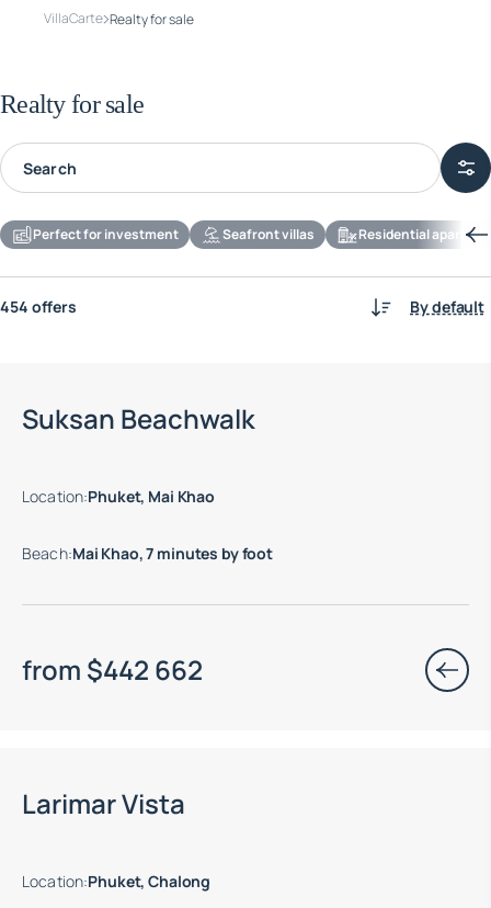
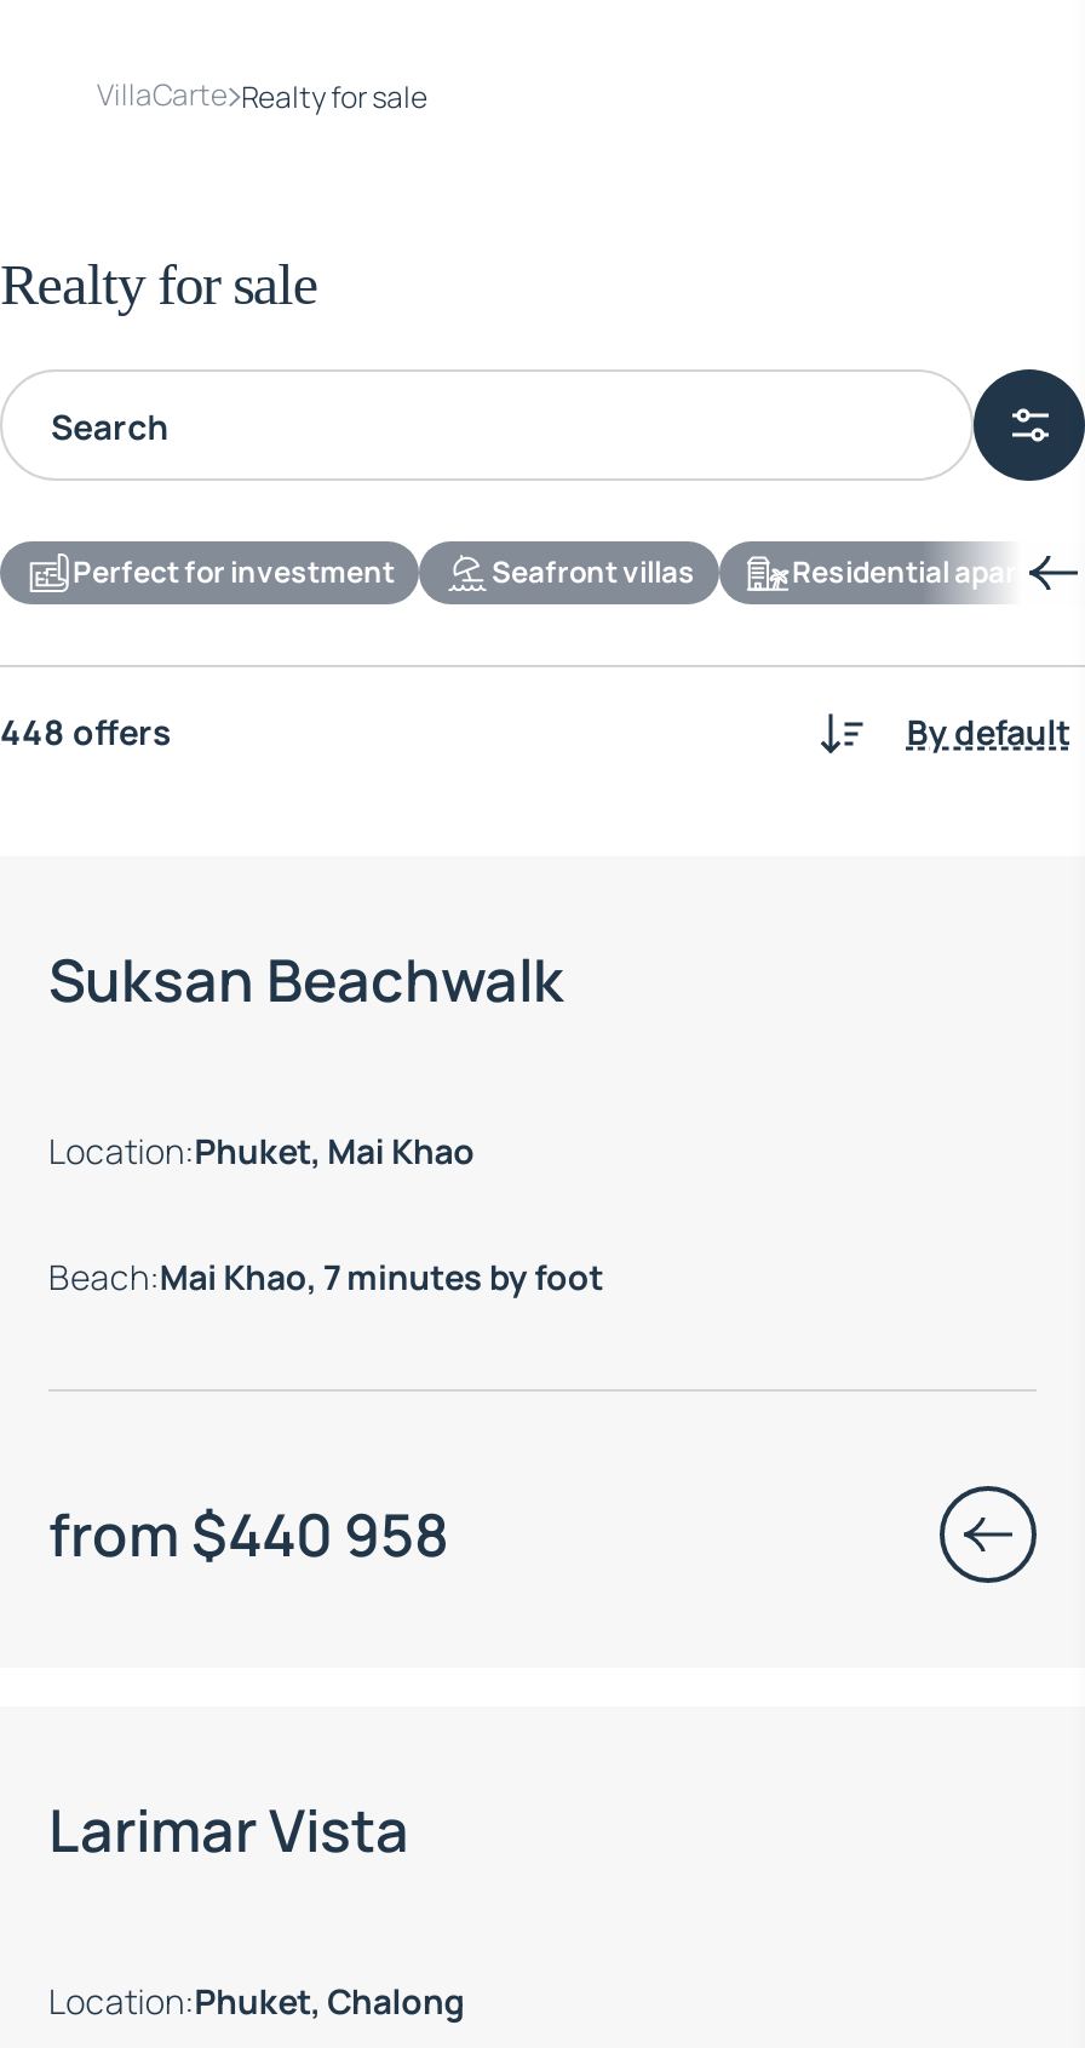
[0,296,77,317] 454 offers -> [0,709,172,755] 448 offers
[22,651,203,688] from $442 662 -> [48,1493,448,1573] from $440 958

